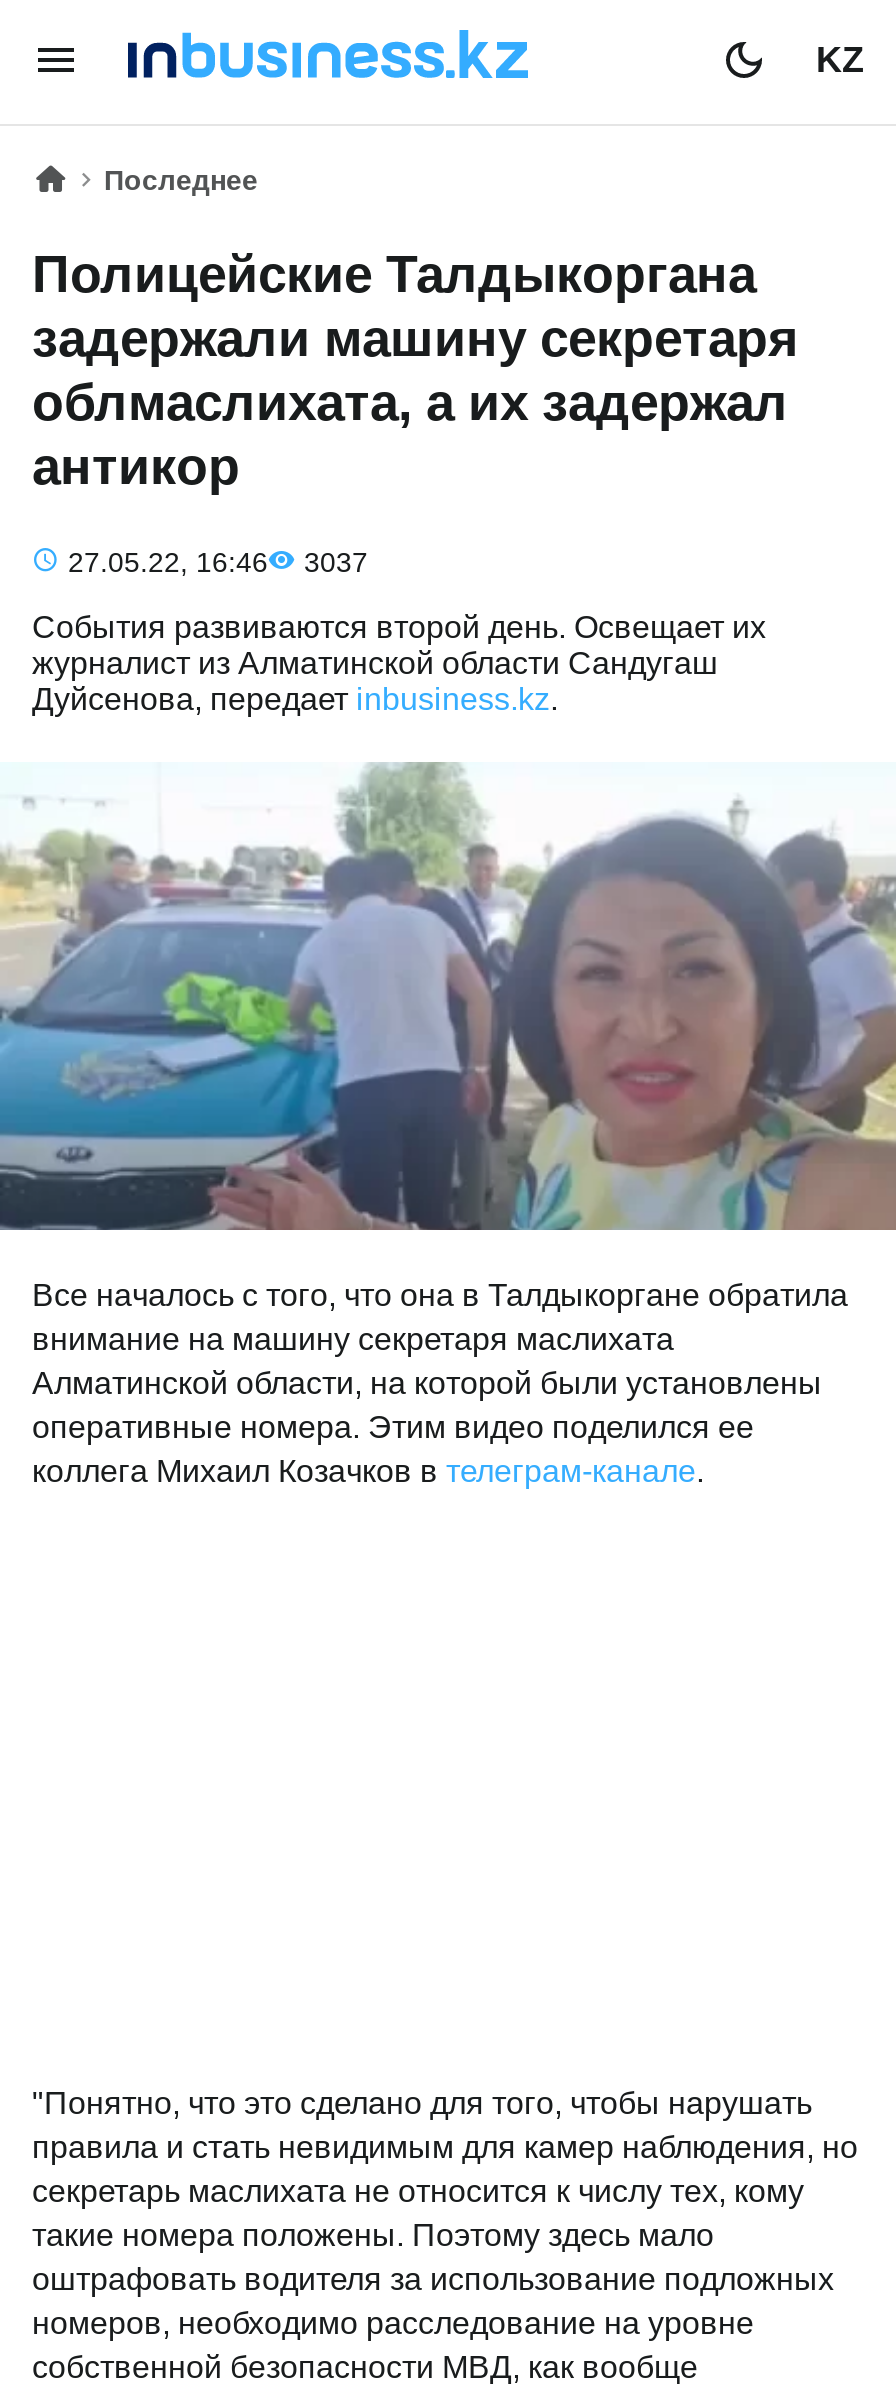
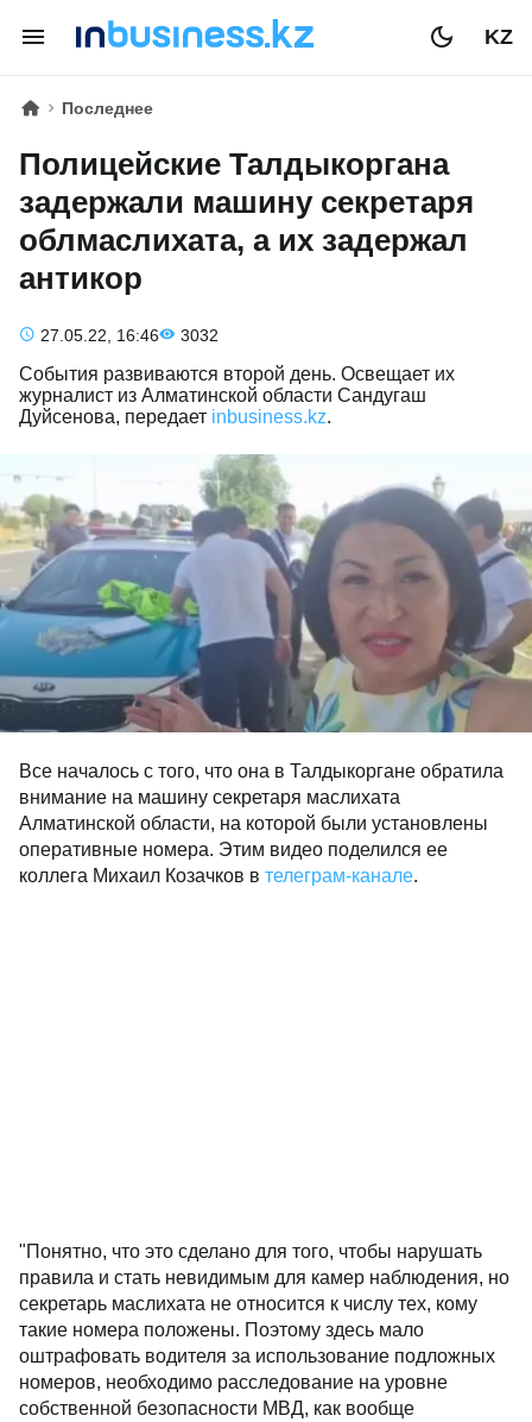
[68,546,368,578] 27.05.22, 16:46 3037 -> [40,326,218,345] 27.05.22, 16:46 3032

